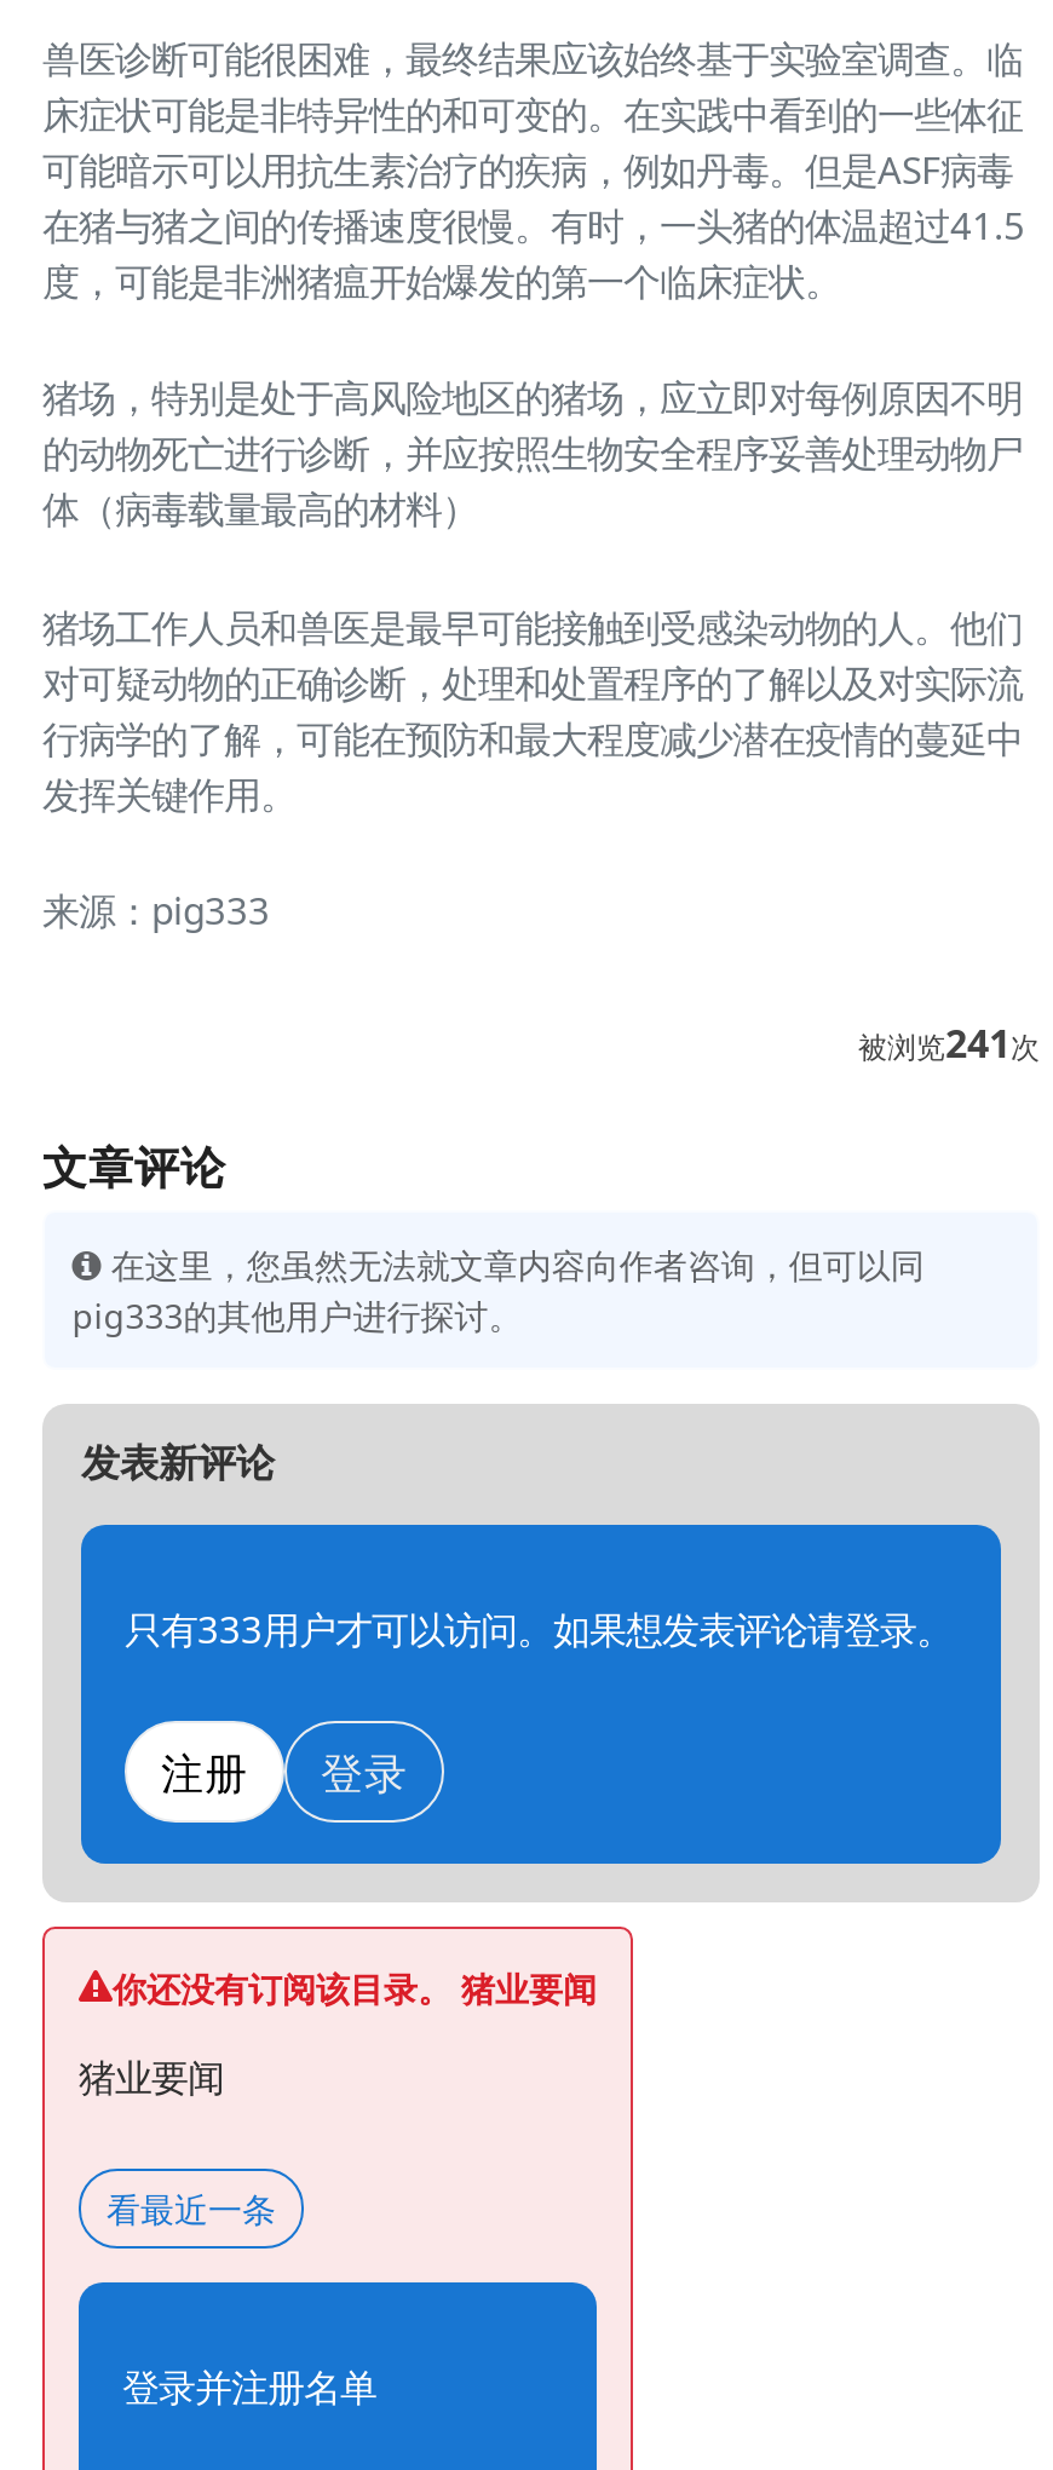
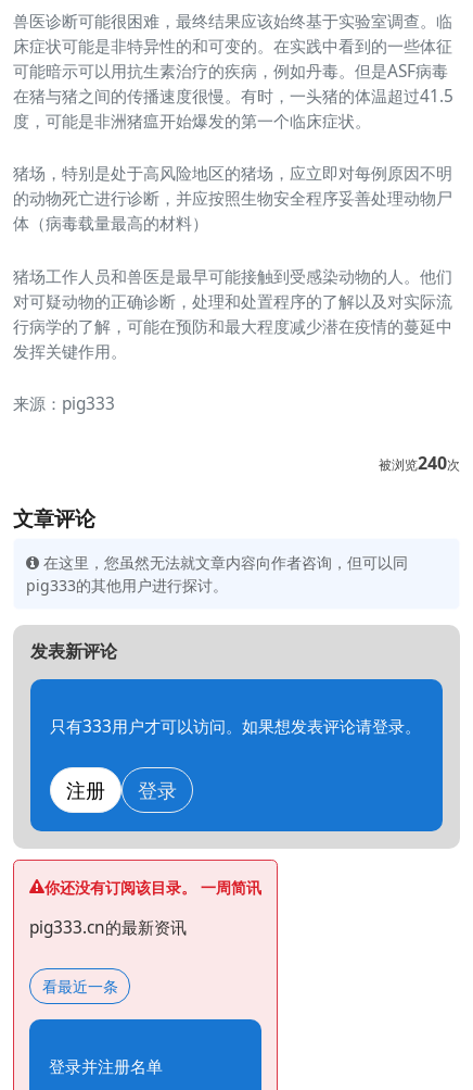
[858,1016,1040,1069] 被浏览241次 -> [379,451,460,474] 被浏览240次
[113,1965,597,2011] 你还没有订阅该目录。 猪业要闻 -> [44,877,261,897] 你还没有订阅该目录。 一周简讯
[79,2053,224,2104] 猪业要闻 -> [29,916,187,939] pig333.cn的最新资讯

